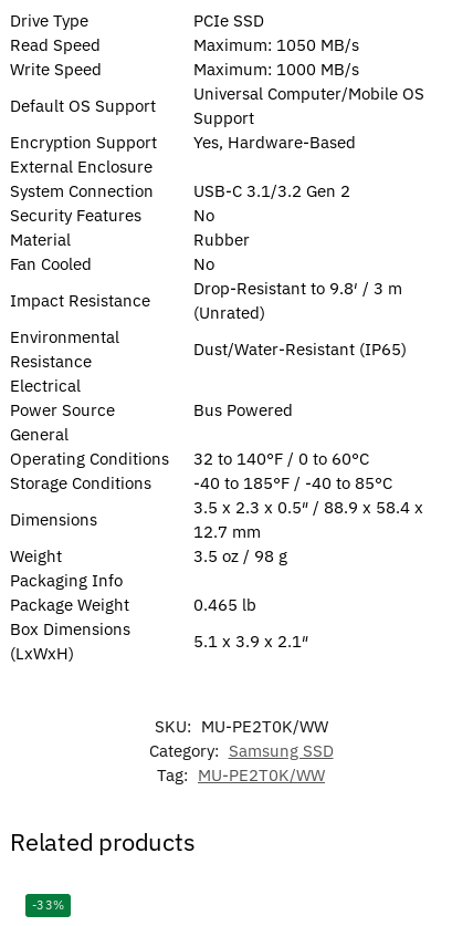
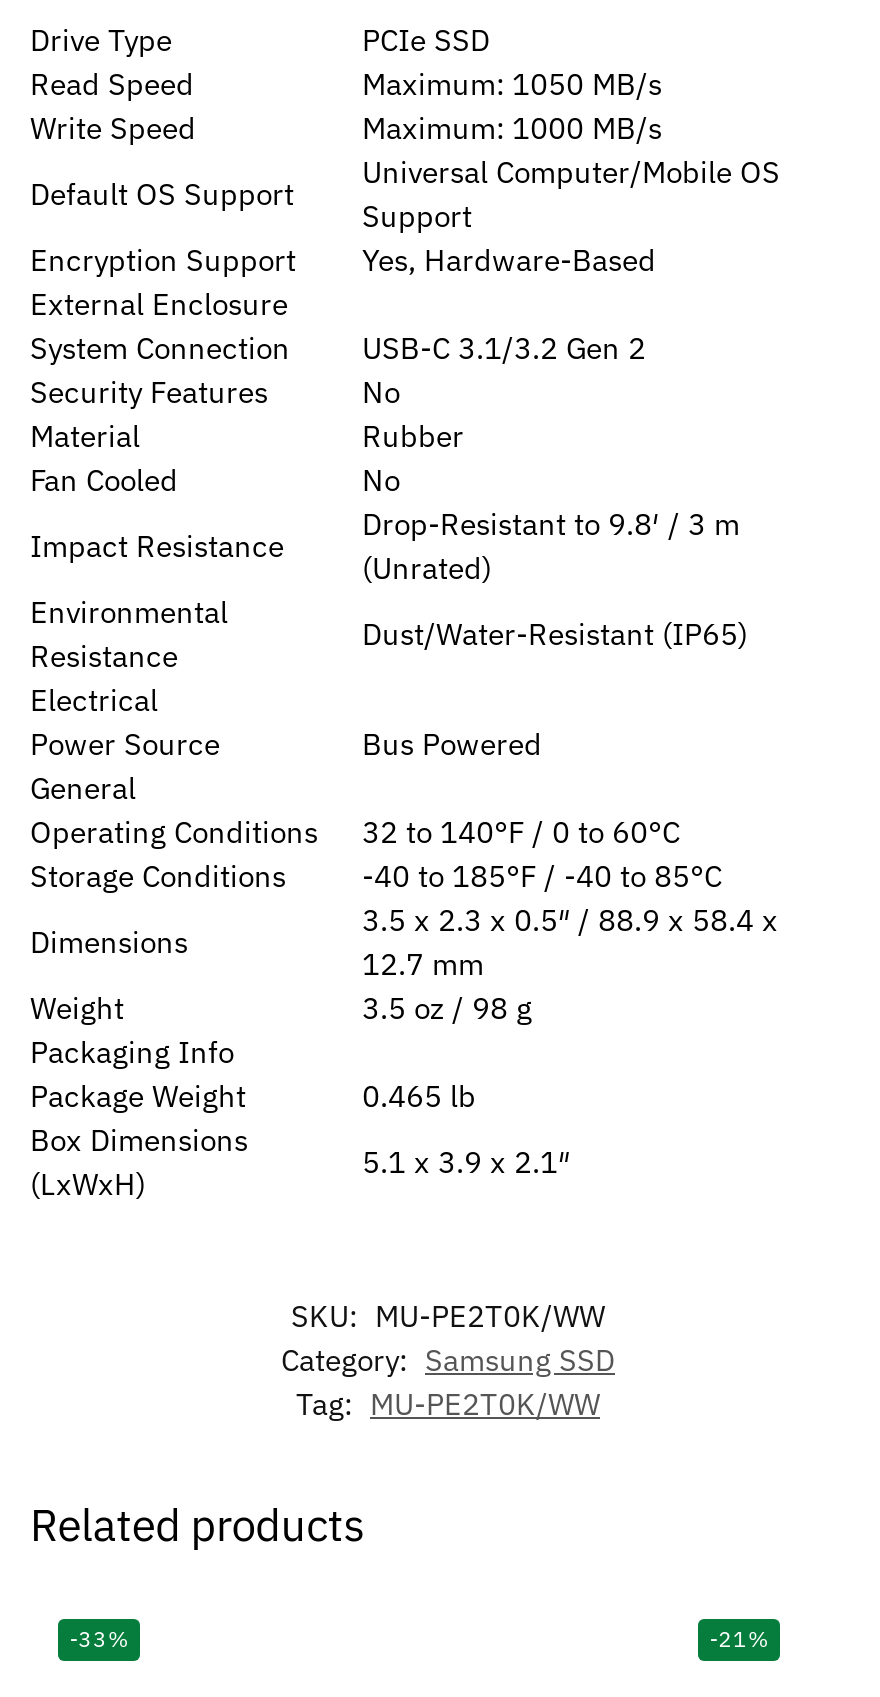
none -> [710,1624,769,1652] -21%

